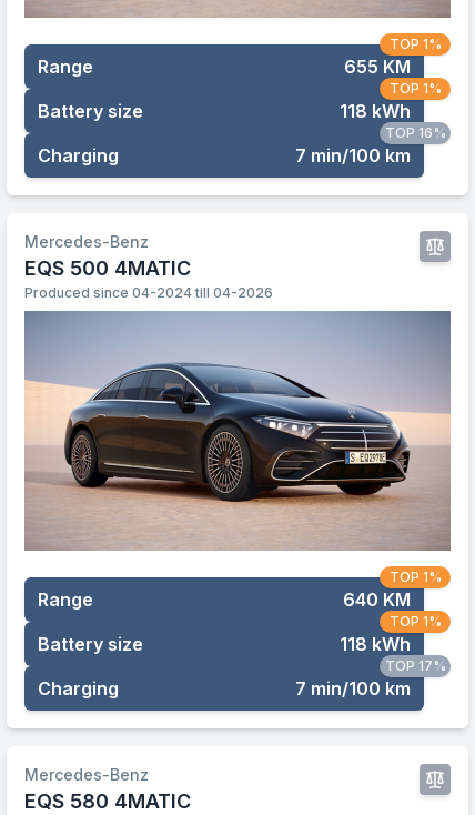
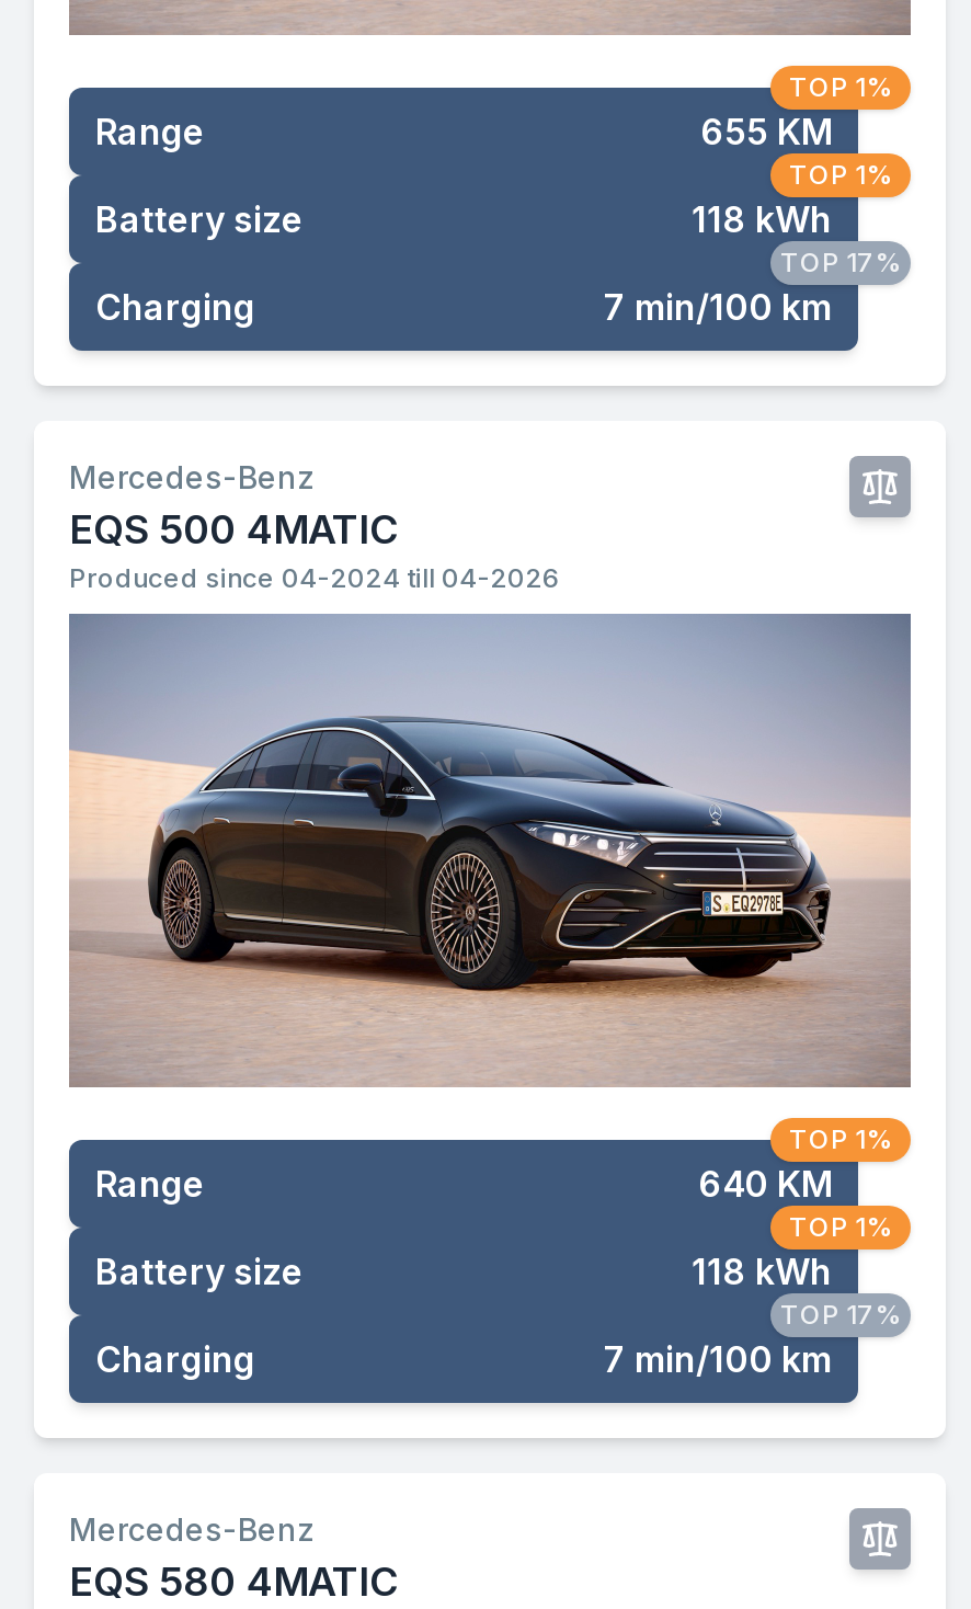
[385,124,446,141] TOP 16% -> [780,246,901,278] TOP 17%

